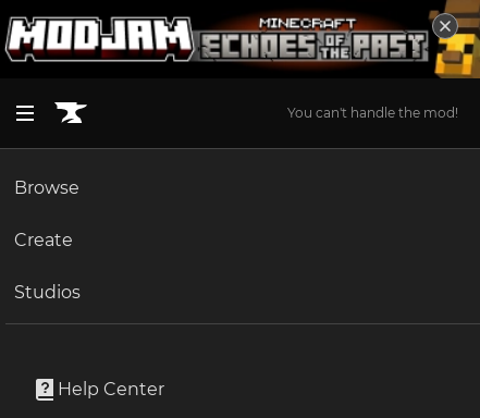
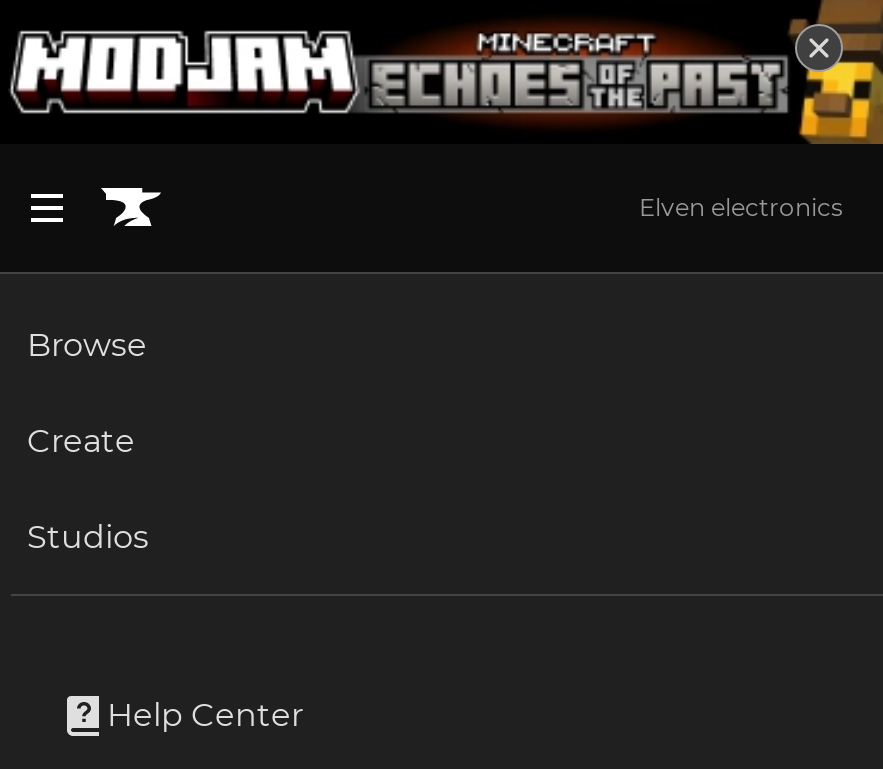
[287,104,458,121] You can't handle the mod! -> [639,191,843,221] Elven electronics

